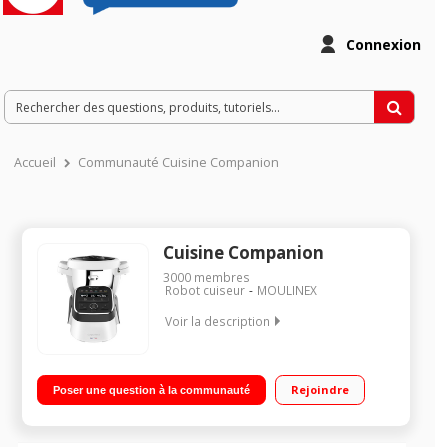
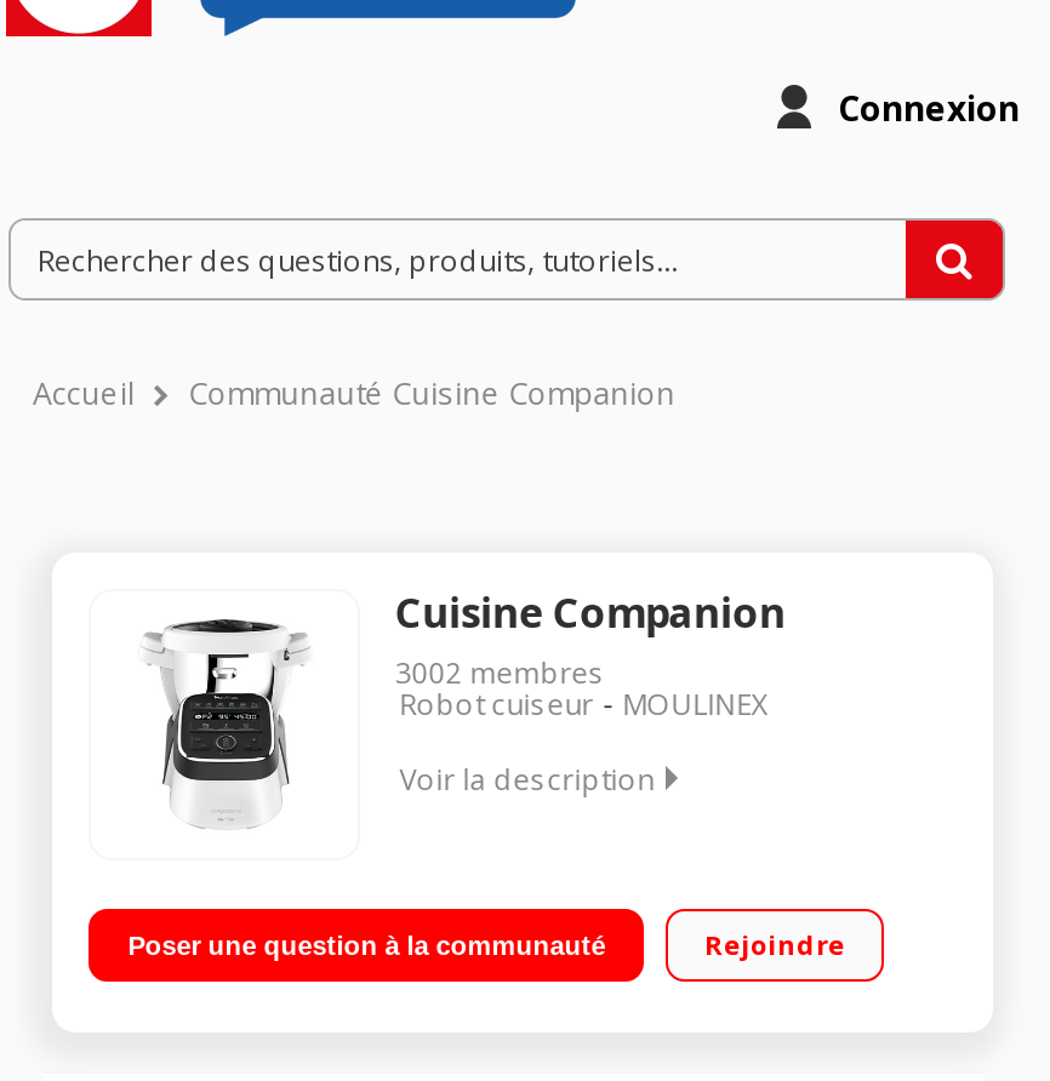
[163,269,250,285] 3000 membres -> [395,652,606,691] 3002 membres

